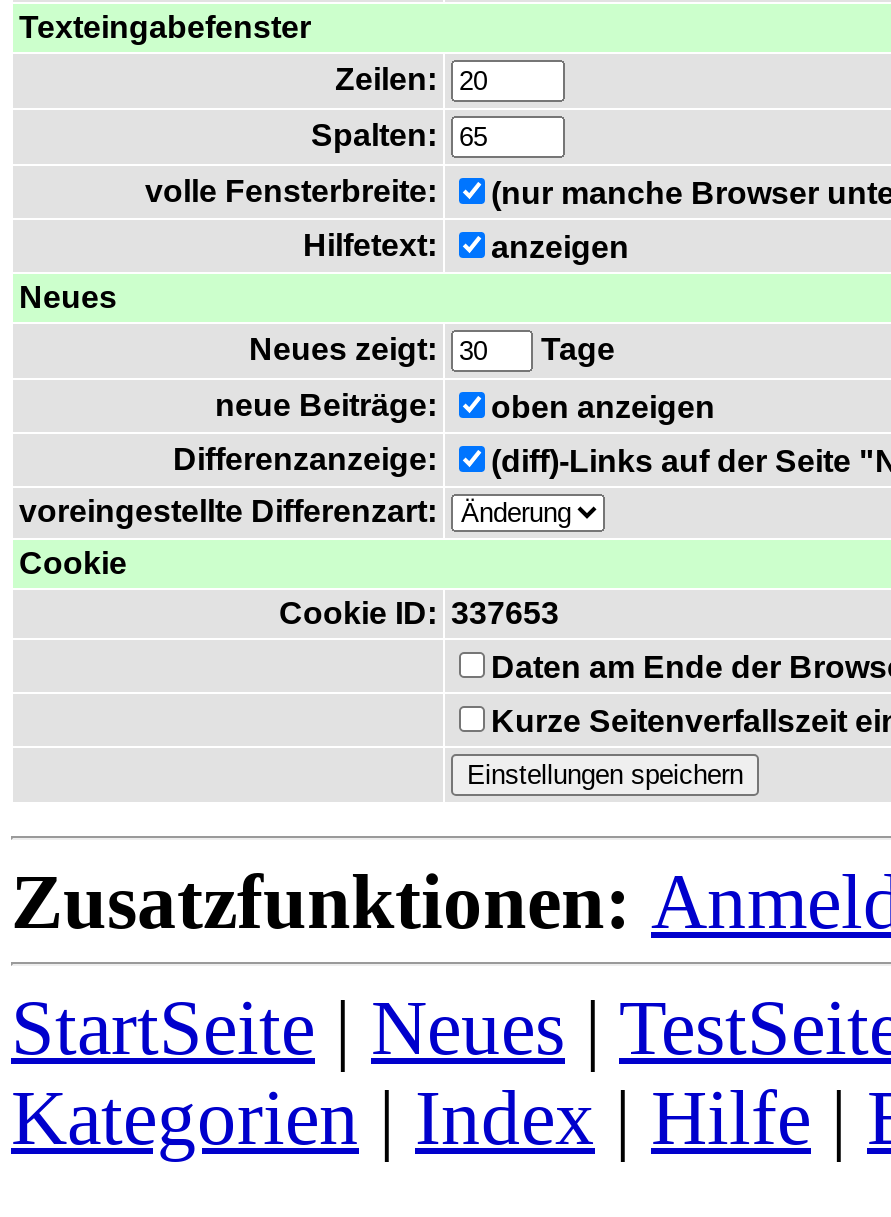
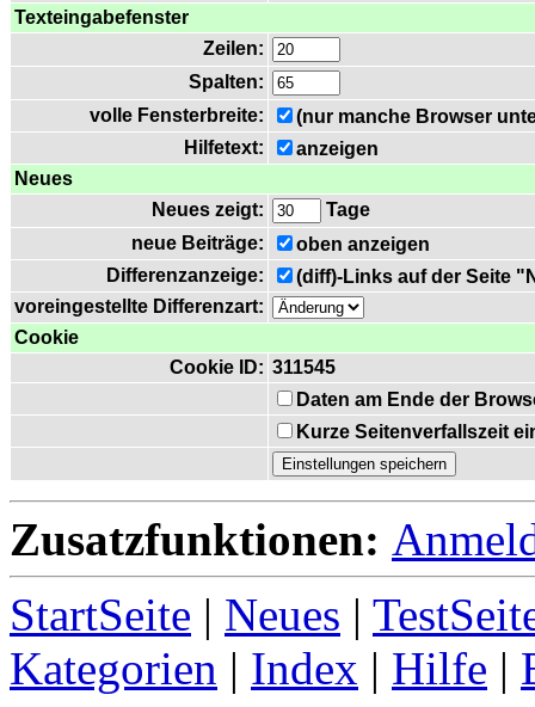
[279,596,559,630] Cookie ID: 337653 -> [170,357,336,377] Cookie ID: 311545

